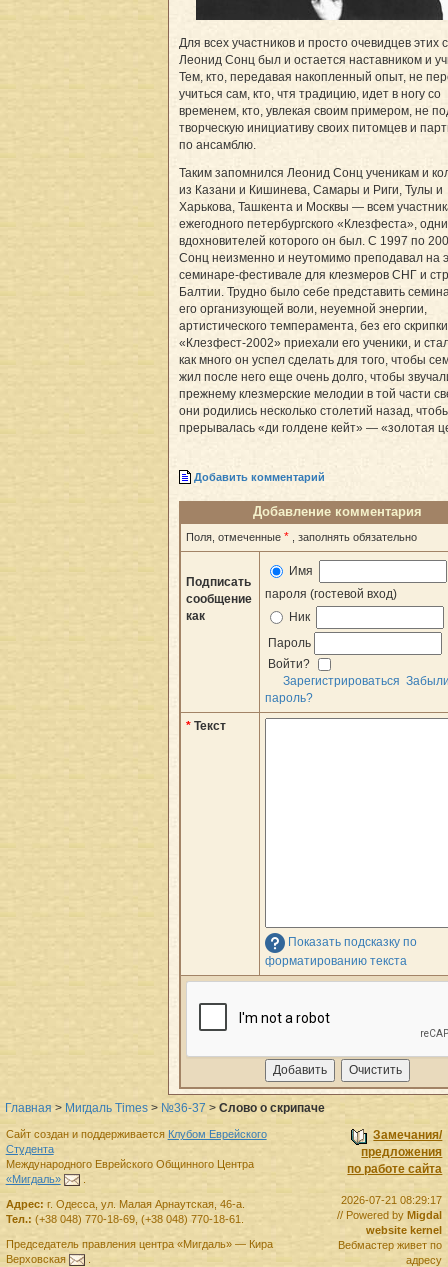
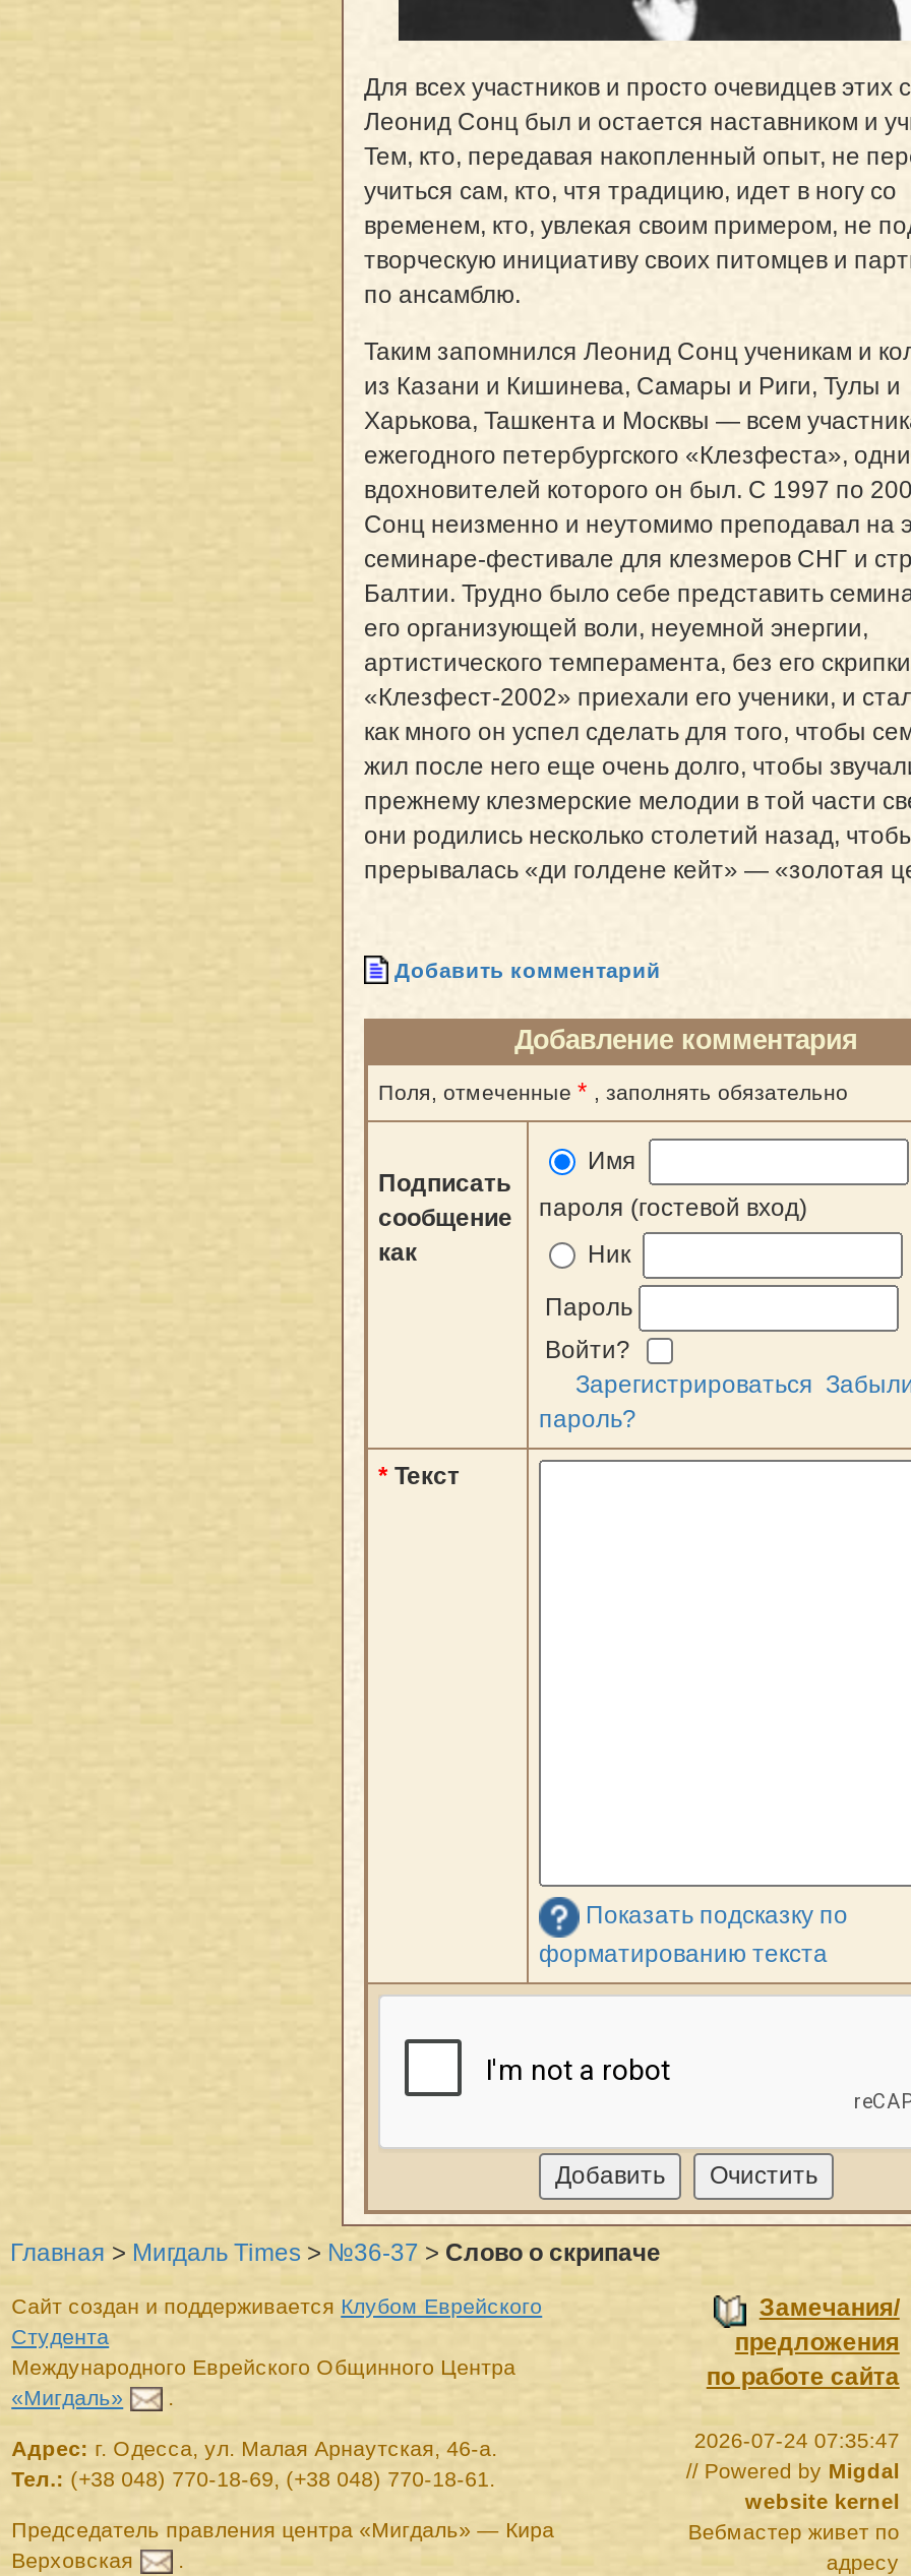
[341,1194,442,1206] 2026-07-21 08:29:17 -> [694,2427,900,2452] 2026-07-24 07:35:47

